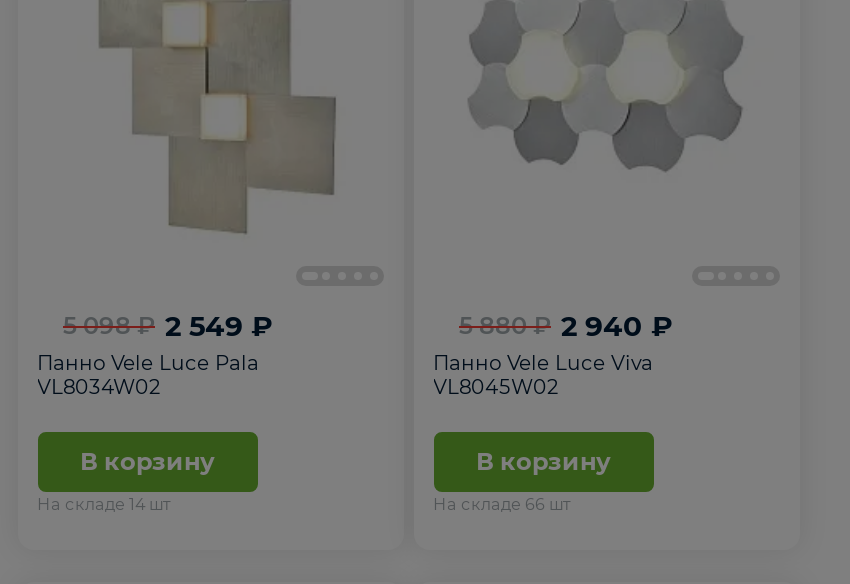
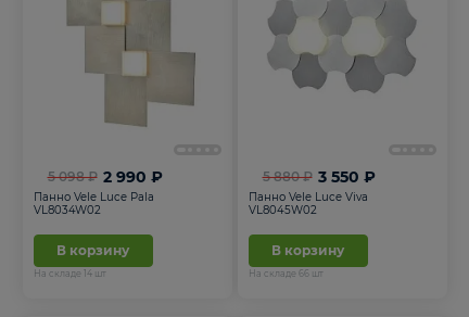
[165,307,273,343] 2 549 ₽ -> [103,167,162,186] 2 990 ₽
[459,307,673,343] 5 880 ₽ 2 940 ₽ -> [262,167,375,186] 5 880 ₽ 3 550 ₽

